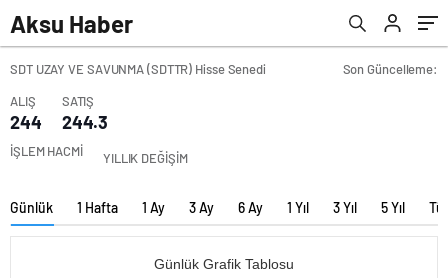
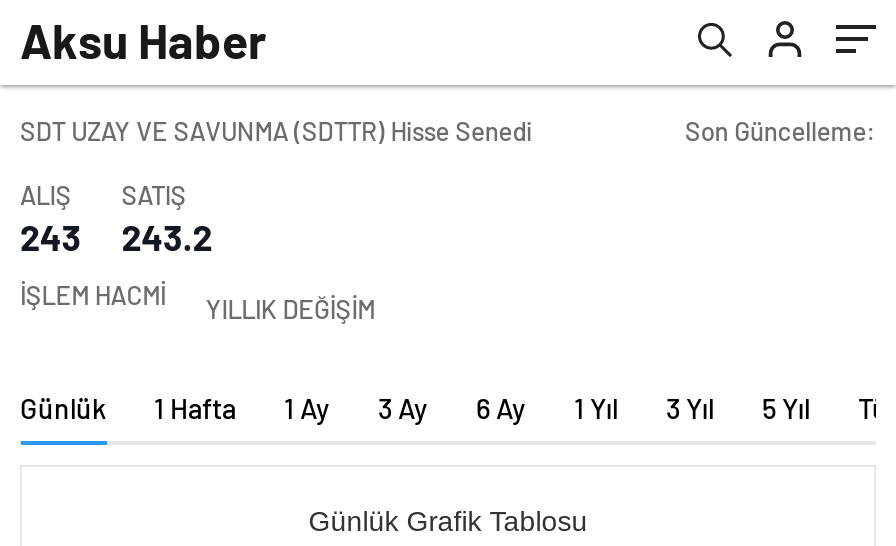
[10,111,42,133] 244 -> [20,215,81,259] 243
[62,111,108,133] 244.3 -> [121,215,212,259] 243.2

